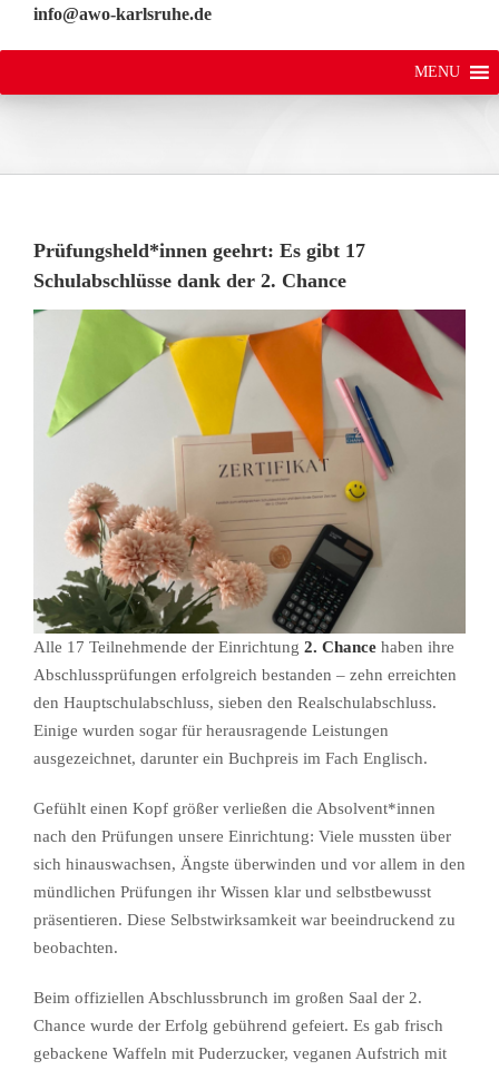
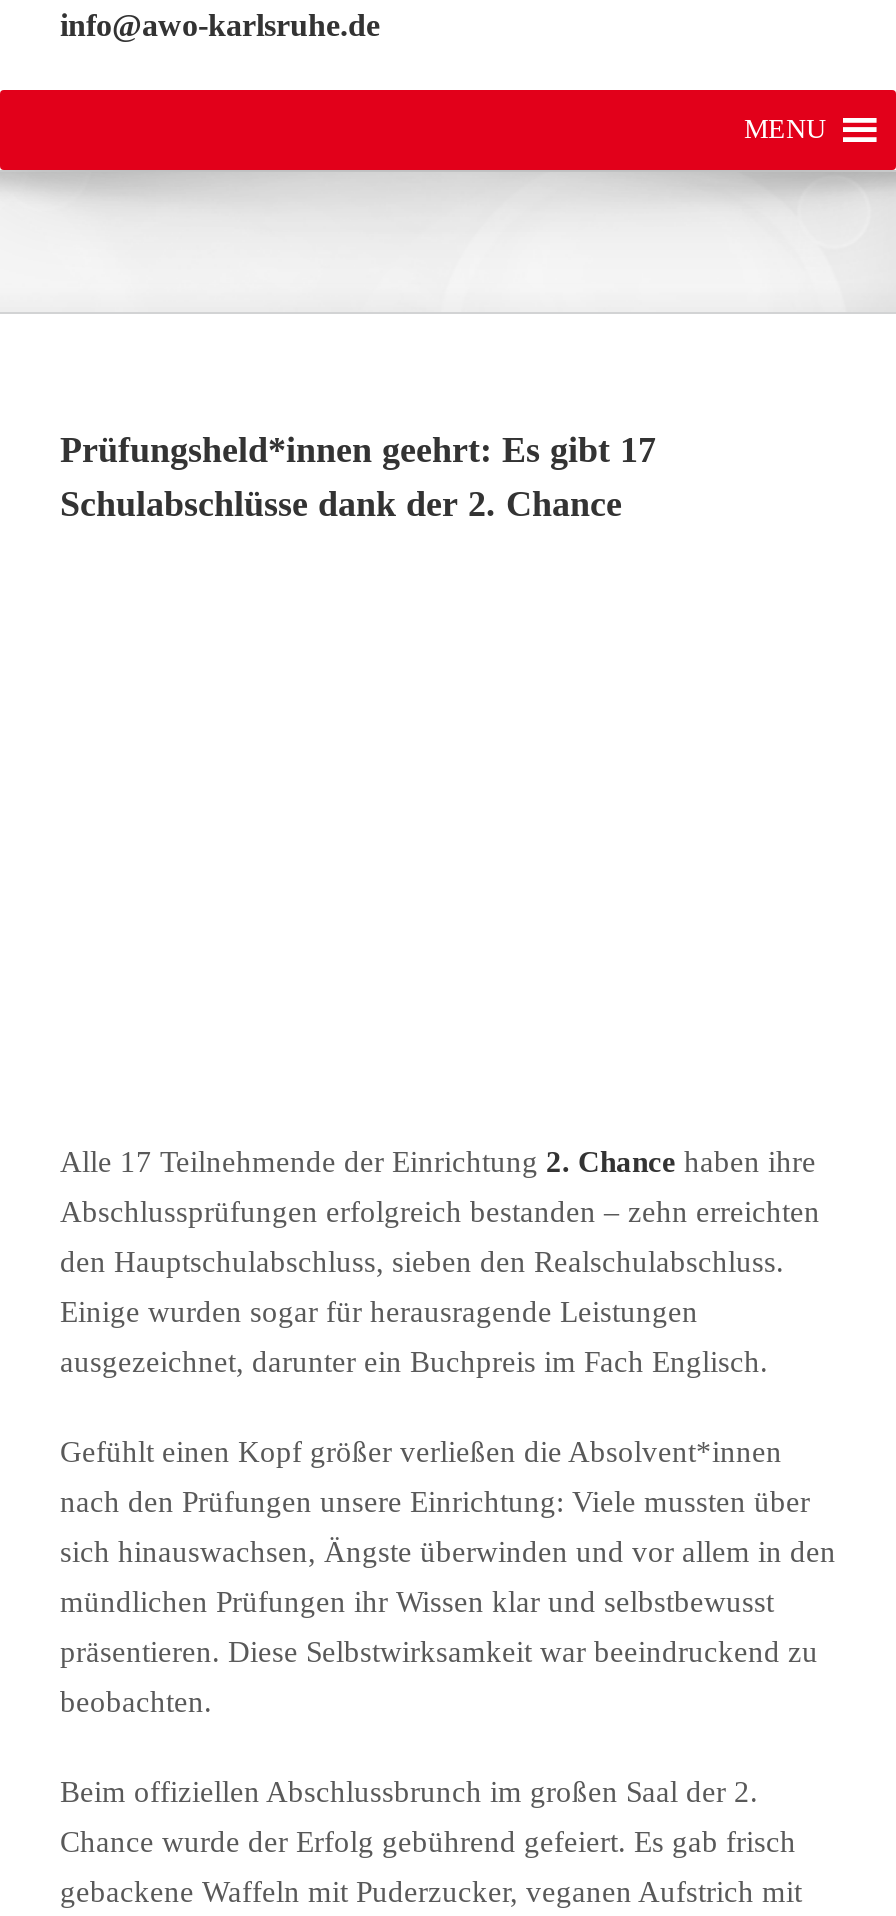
[32,308,467,635] [image] -> none

